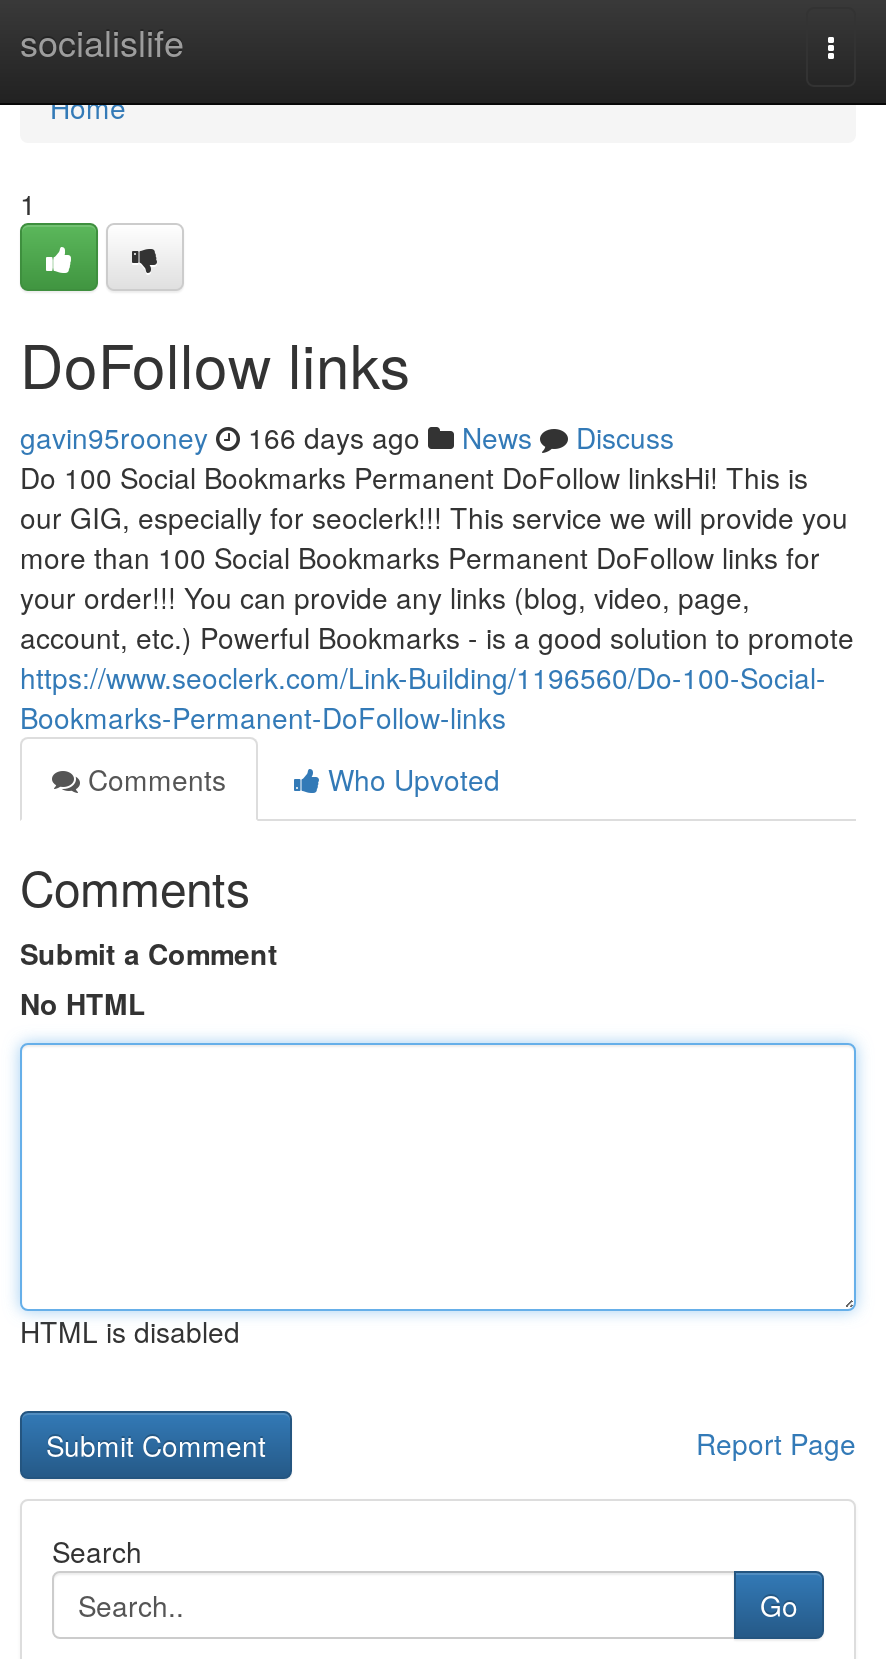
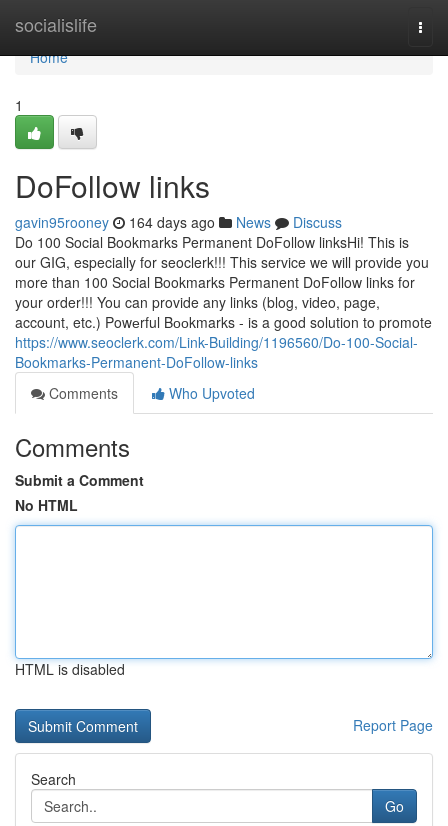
[20,417,674,457] gavin95rooney 166 days ago News Discuss -> [15,212,342,232] gavin95rooney 164 days ago News Discuss

